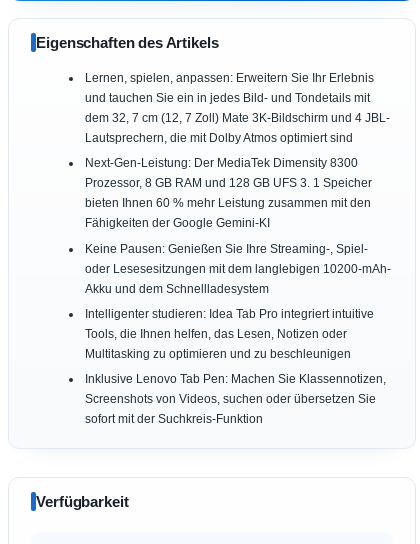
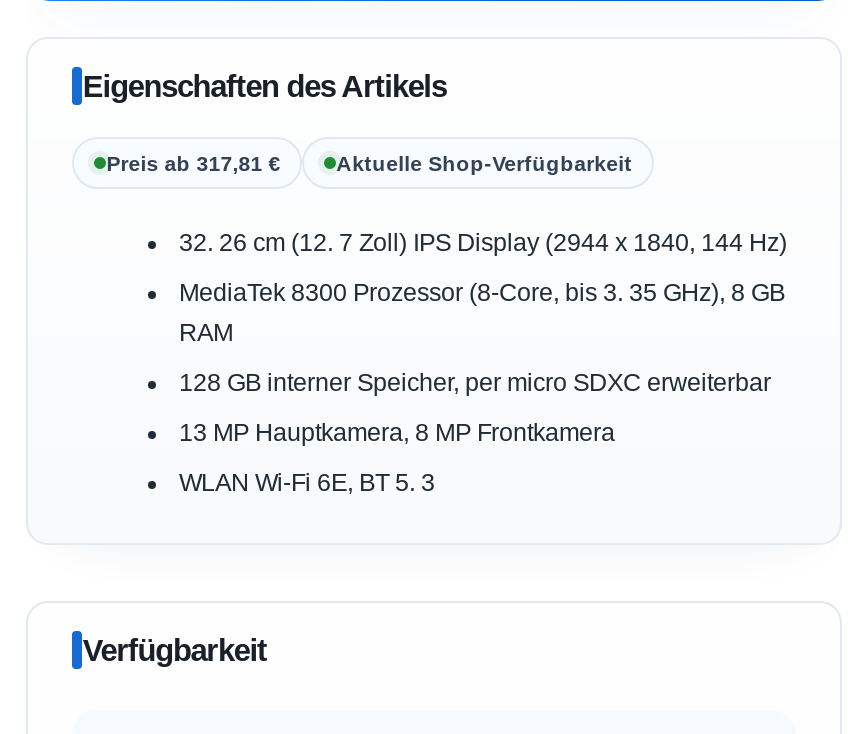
[84,71,390,426] Lernen, spielen, anpassen: Erweitern Sie Ihr Erlebnis | und tauchen Sie ein in jedes Bild- und Tondetails mit | dem 32, 7 cm (12, 7 Zoll) Mate 3K-Bildschirm und 4 JBL- | Lautsprechern, die mit Dolby Atmos optimiert sind | Next-Gen-Leistung: Der MediaTek Dimensity 8300 | Prozessor, 8 GB RAM und 128 GB UFS 3. 1 Speicher | bieten Ihnen 60 % mehr Leistung zusammen mit den | Fähigkeiten der Google Gemini-KI | Keine Pausen: Genießen Sie Ihre Streaming-, Spiel- | oder Lesesesitzungen mit dem langlebigen 10200-mAh- | Akku und dem Schnellladesystem | Intelligenter studieren: Idea Tab Pro integriert intuitive | Tools, die Ihnen helfen, das Lesen, Notizen oder | Multitasking zu optimieren und zu beschleunigen | Inklusive Lenovo Tab Pen: Machen Sie Klassennotizen, | Screenshots von Videos, suchen oder übersetzen Sie | sofort mit der Suchkreis-Funktion -> [106,151,787,498] Preis ab 317,81 € | Aktuelle Shop-Verfügbarkeit | 32. 26 cm (12. 7 Zoll) IPS Display (2944 x 1840, 144 Hz) | MediaTek 8300 Prozessor (8-Core, bis 3. 35 GHz), 8 GB | RAM | 128 GB interner Speicher, per micro SDXC erweiterbar | 13 MP Hauptkamera, 8 MP Frontkamera | WLAN Wi-Fi 6E, BT 5. 3

